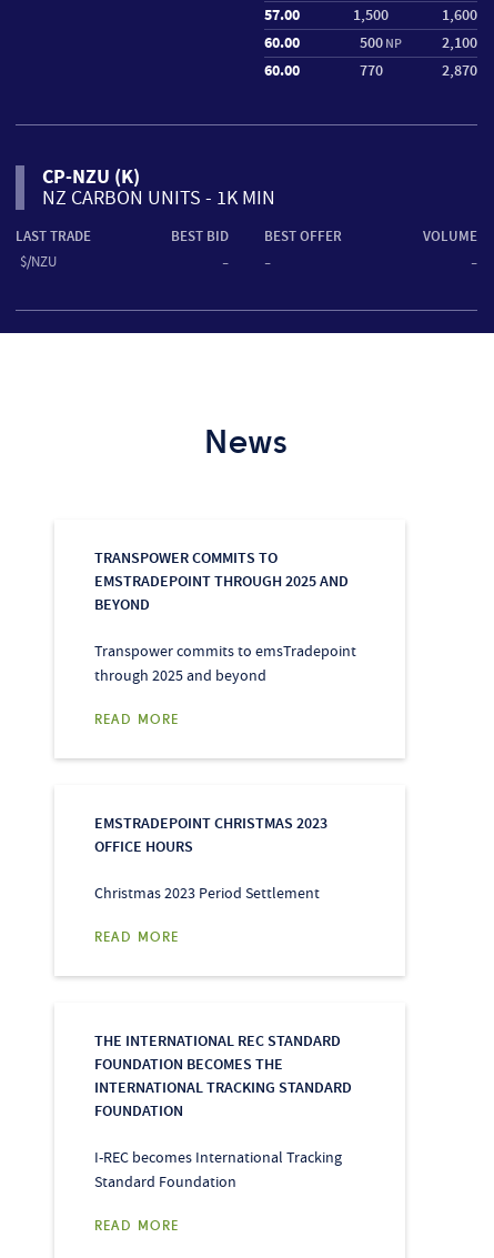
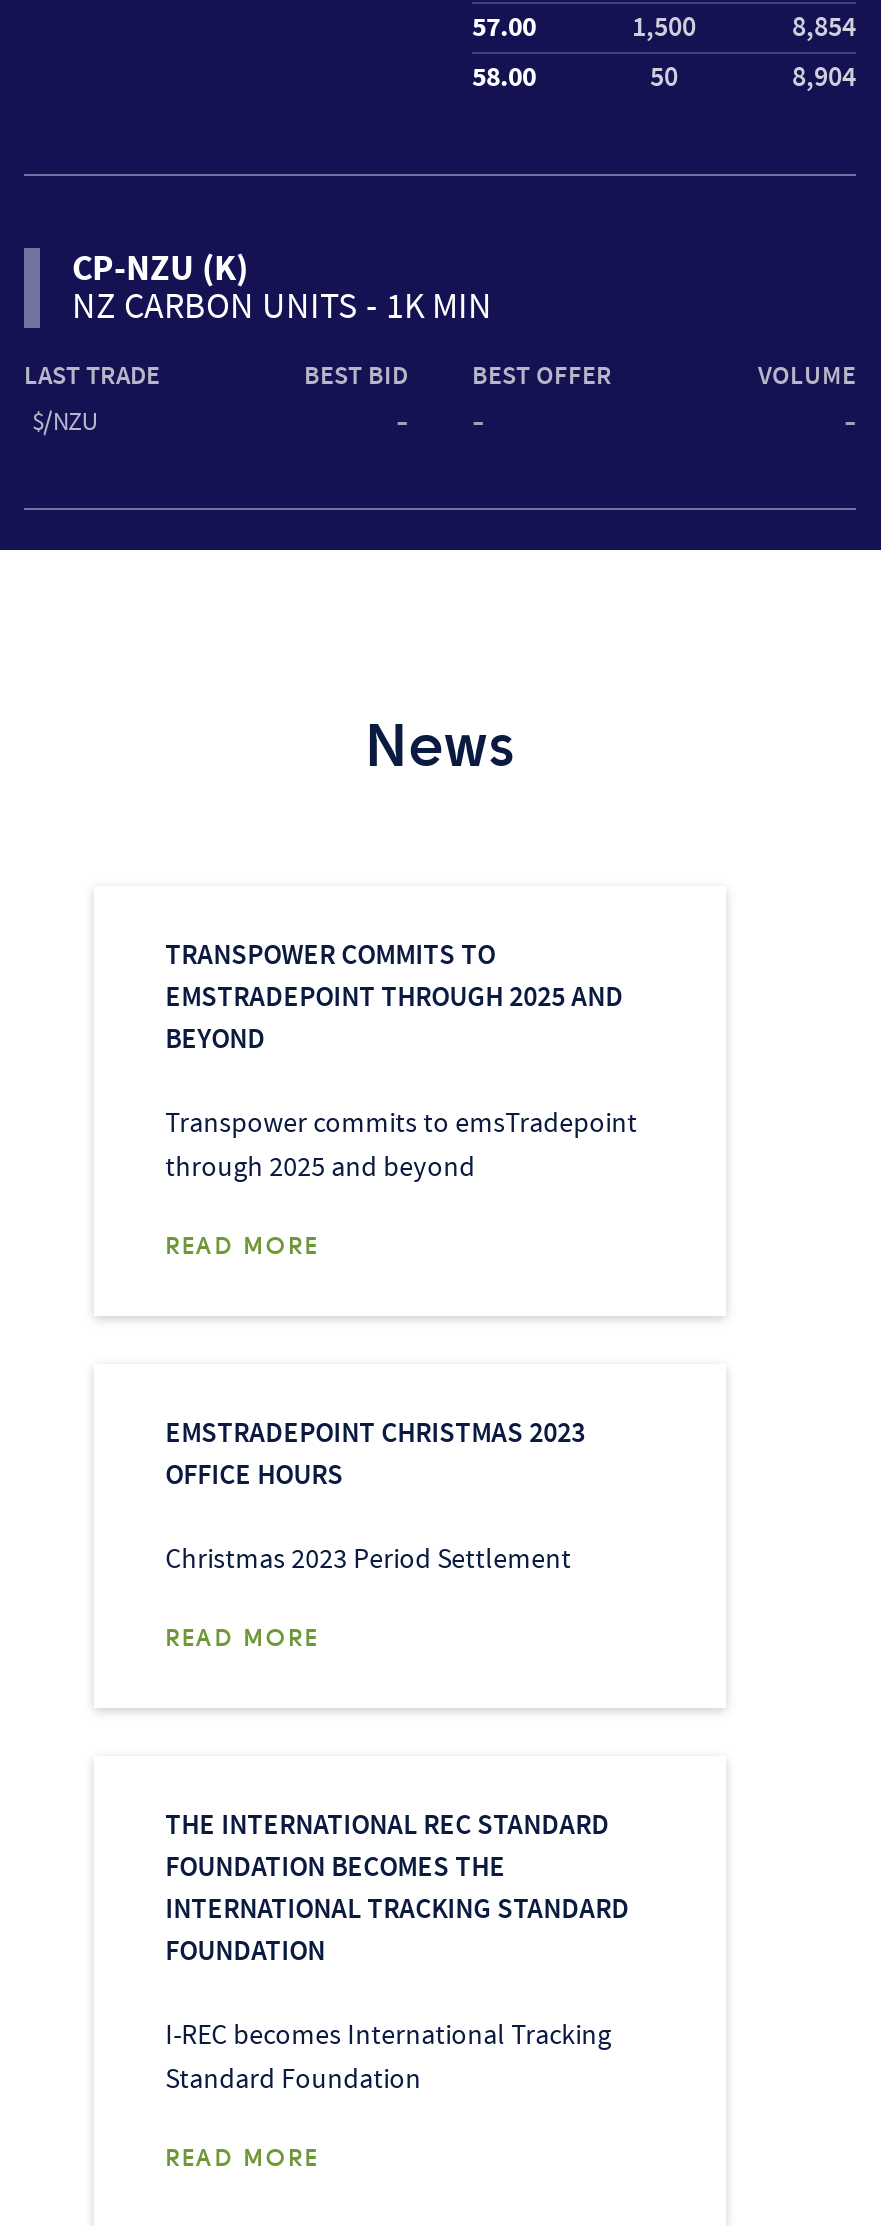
[264,4,477,80] 1,600 | 60.00 | 500NP | 2,100 | 60.00 | 770 | 2,870 -> [472,7,856,95] 8,854 | 58.00 | 50 | 8,904

